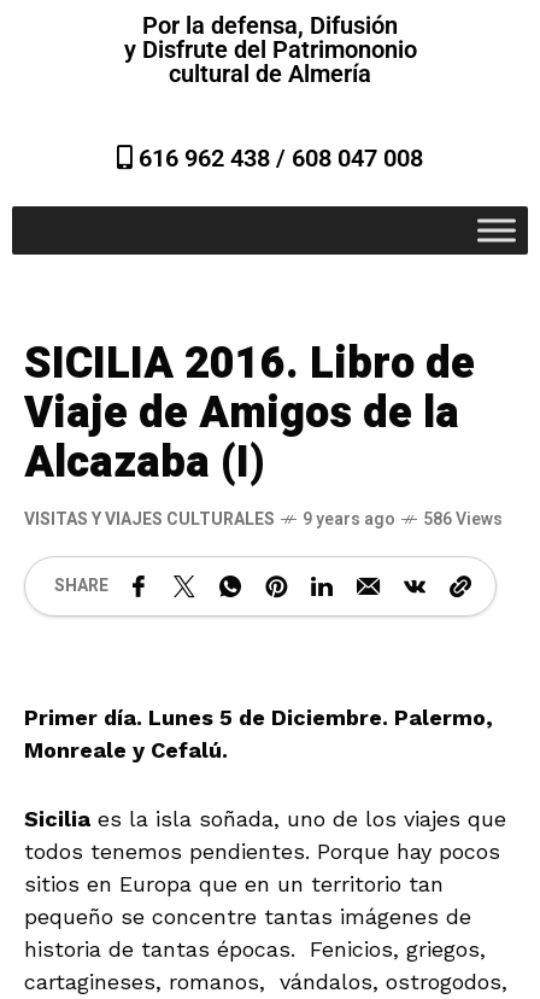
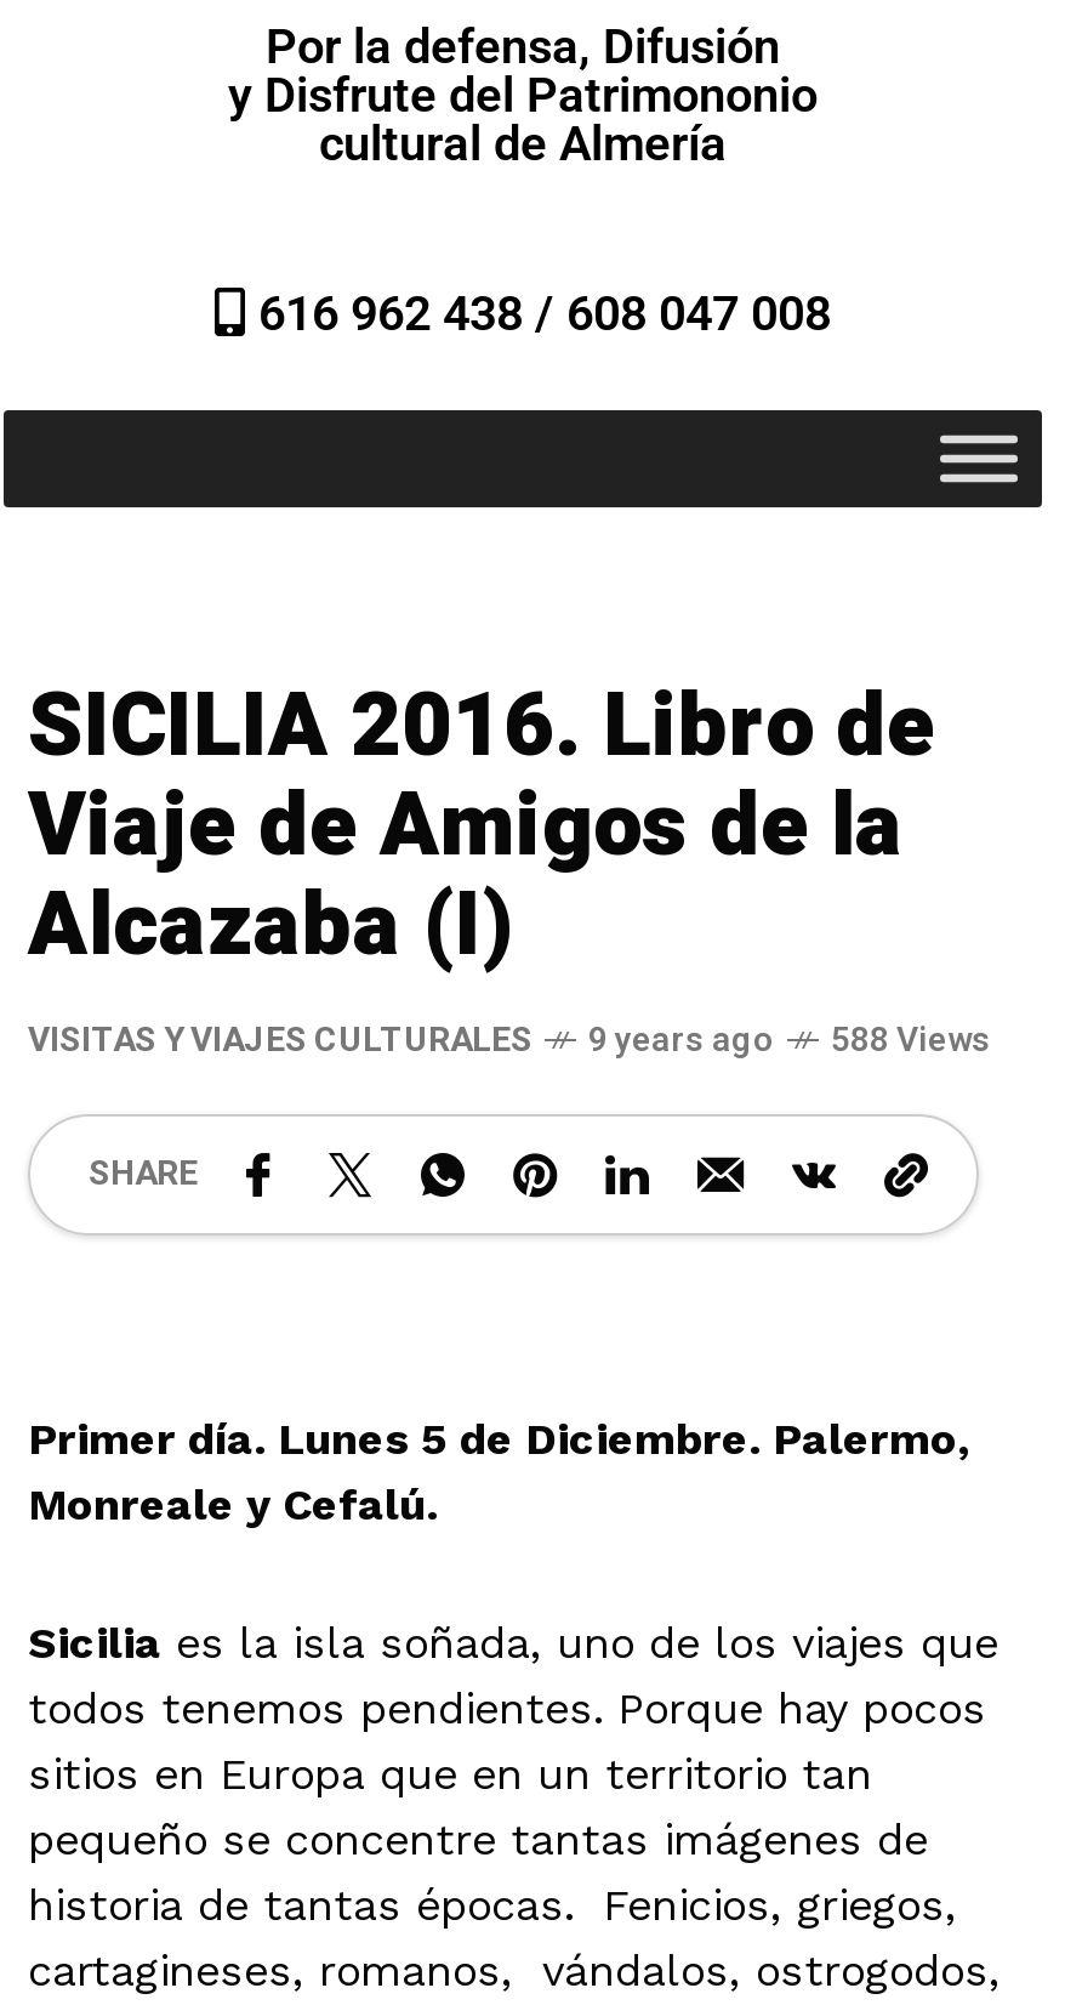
[24,506,503,532] VISITAS Y VIAJES CULTURALES 9 years ago 586 Views -> [28,1014,991,1065] VISITAS Y VIAJES CULTURALES 9 years ago 588 Views

